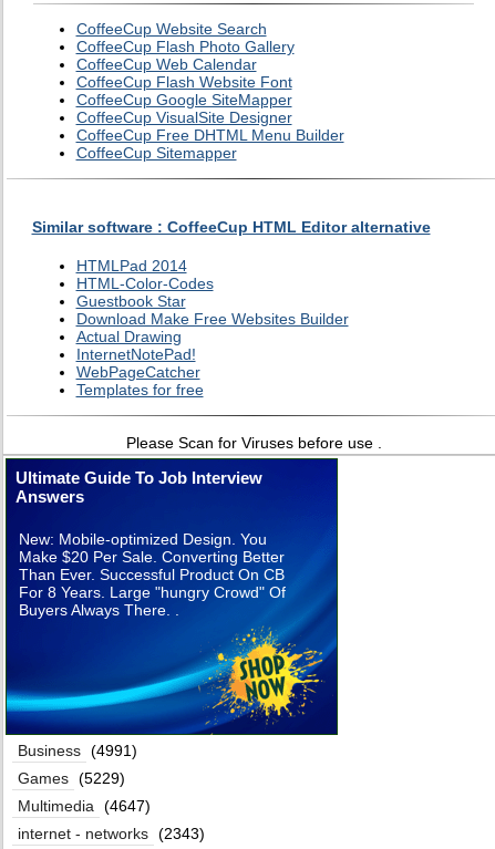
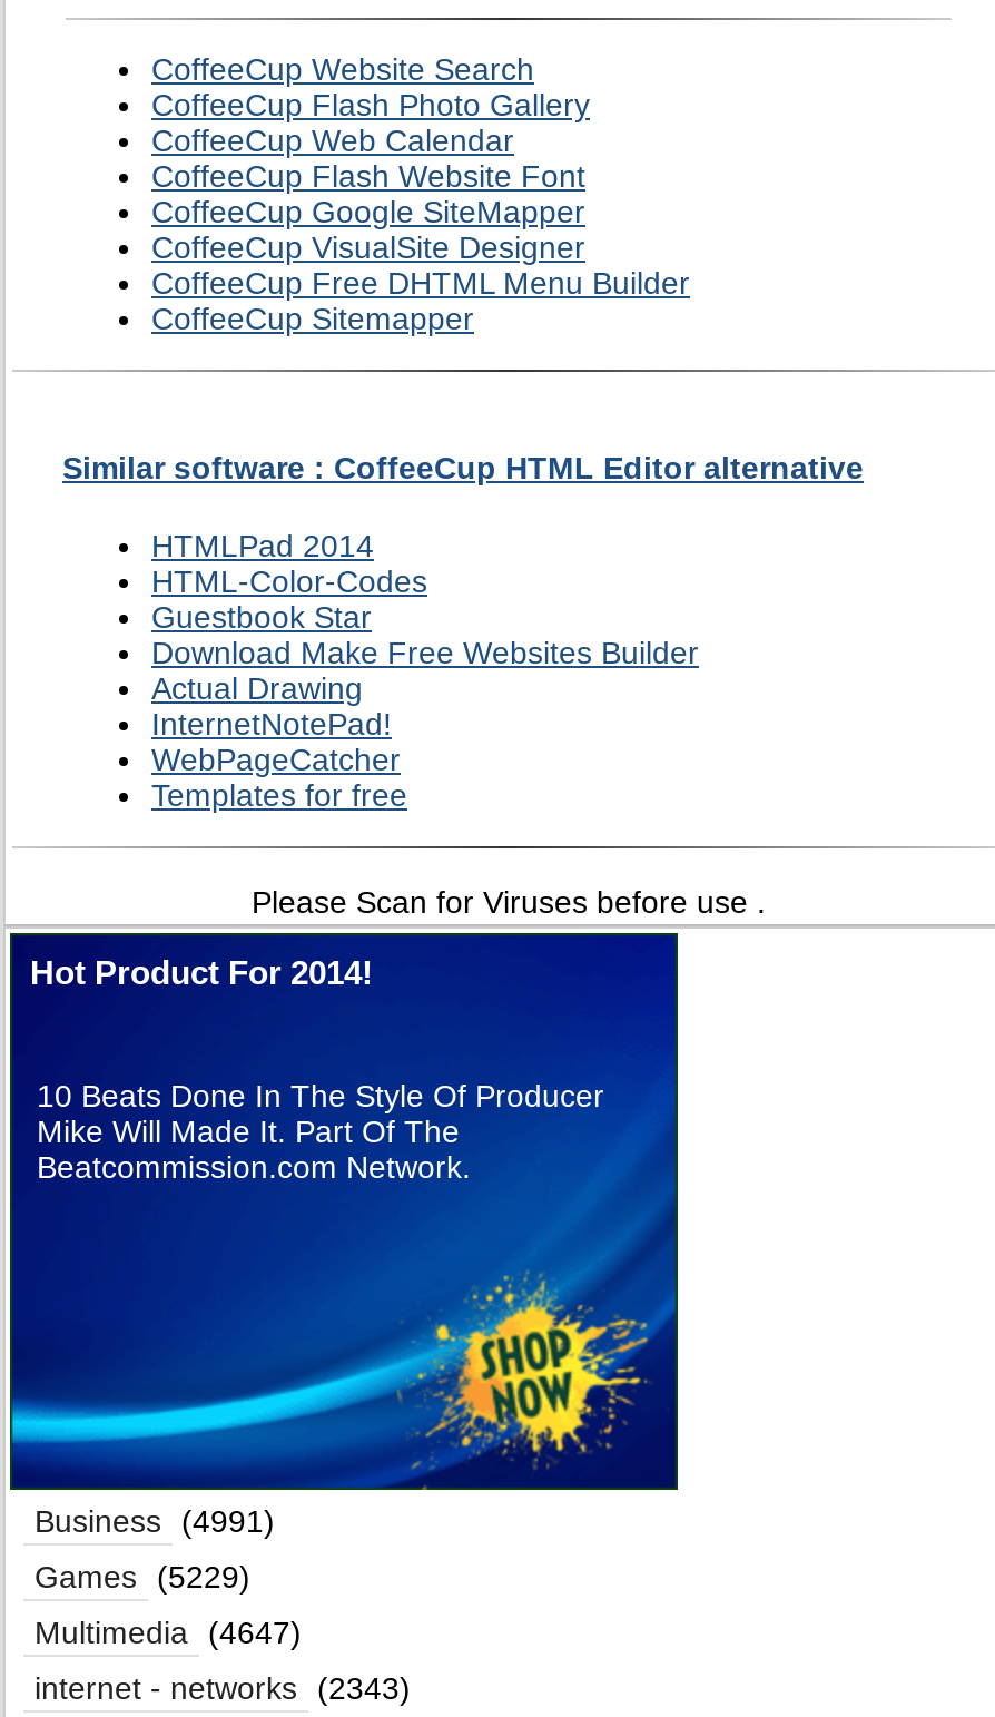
[16,468,262,505] Ultimate Guide To Job Interview | Answers -> [30,952,373,990] Hot Product For 2014!
[19,530,286,618] New: Mobile-optimized Design. You | Make $20 Per Sale. Converting Better | Than Ever. Successful Product On CB | For 8 Years. Large "hungry Crowd" Of | Buyers Always There. . -> [37,1077,604,1184] 10 Beats Done In The Style Of Producer | Mike Will Made It. Part Of The | Beatcommission.com Network.

